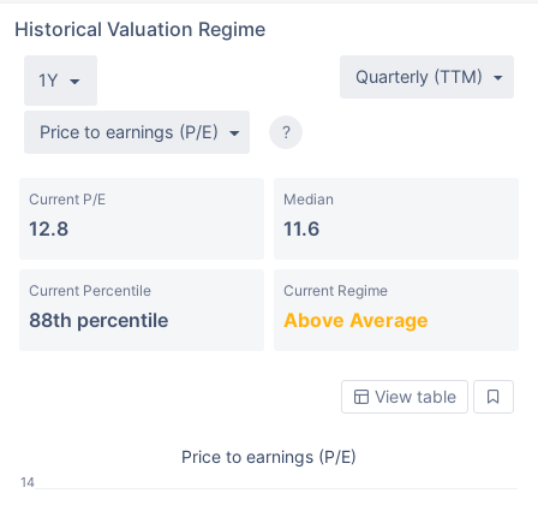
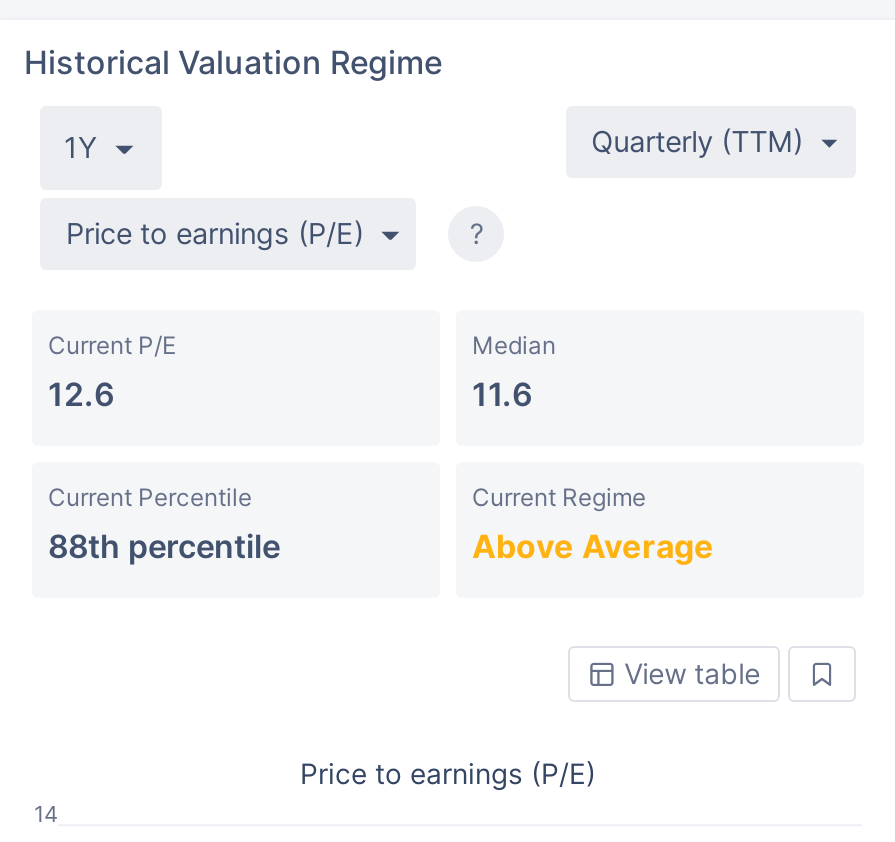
[29,216,68,240] 12.8 -> [48,374,114,414] 12.6

